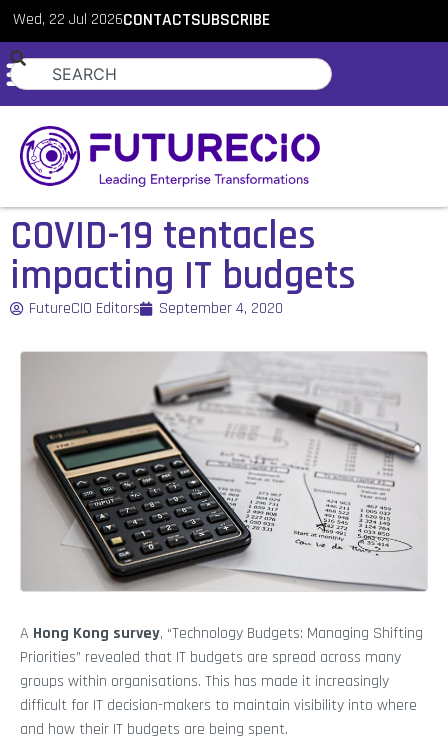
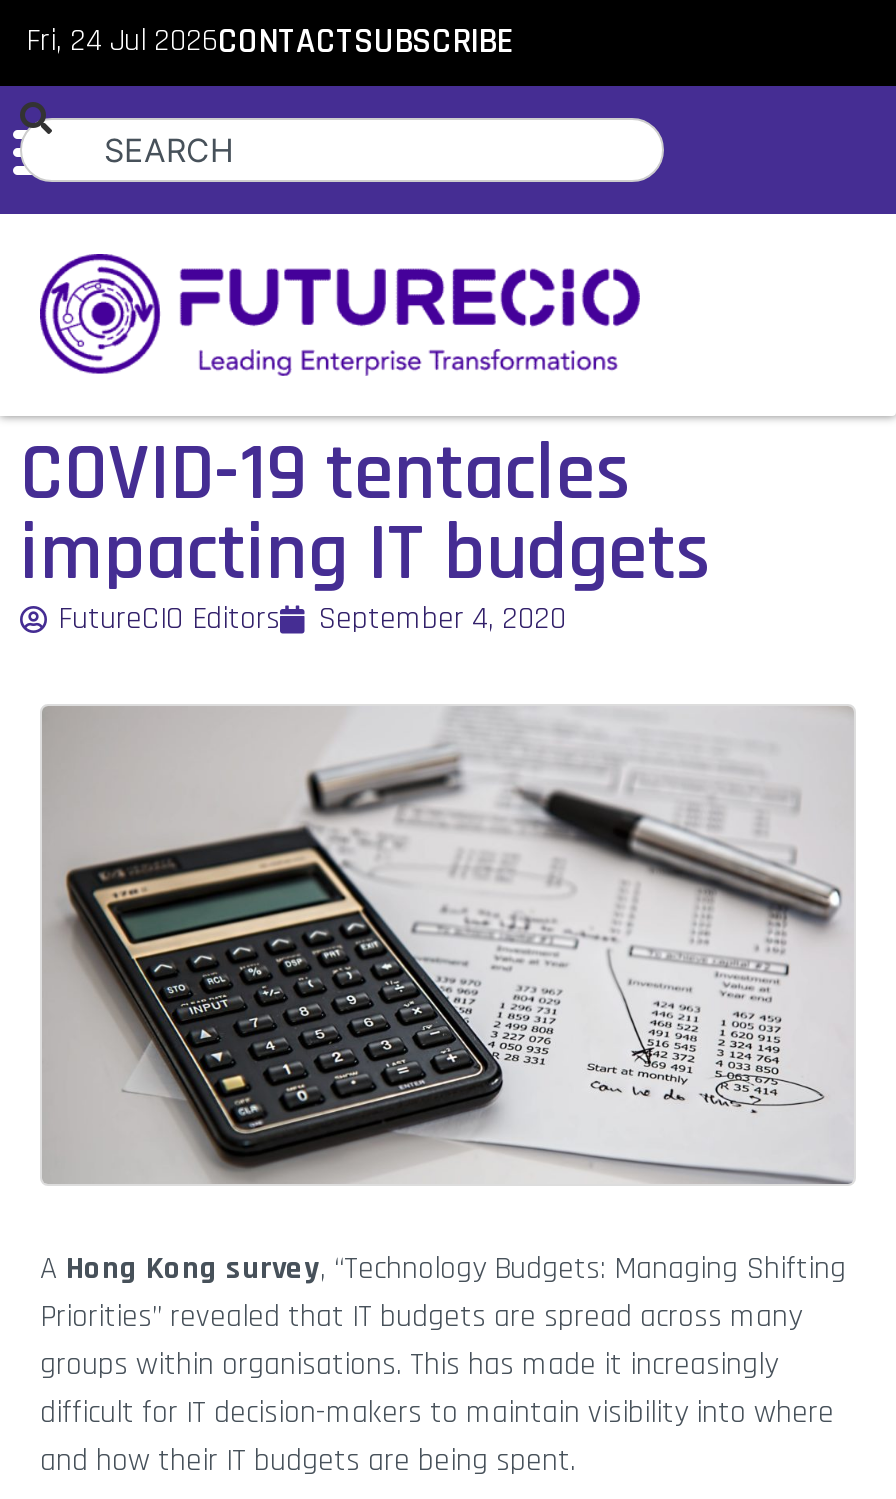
[13,9,270,31] Wed, 22 Jul 2026CONTACTSUBSCRIBE -> [26,20,512,64] Fri, 24 Jul 2026CONTACTSUBSCRIBE

